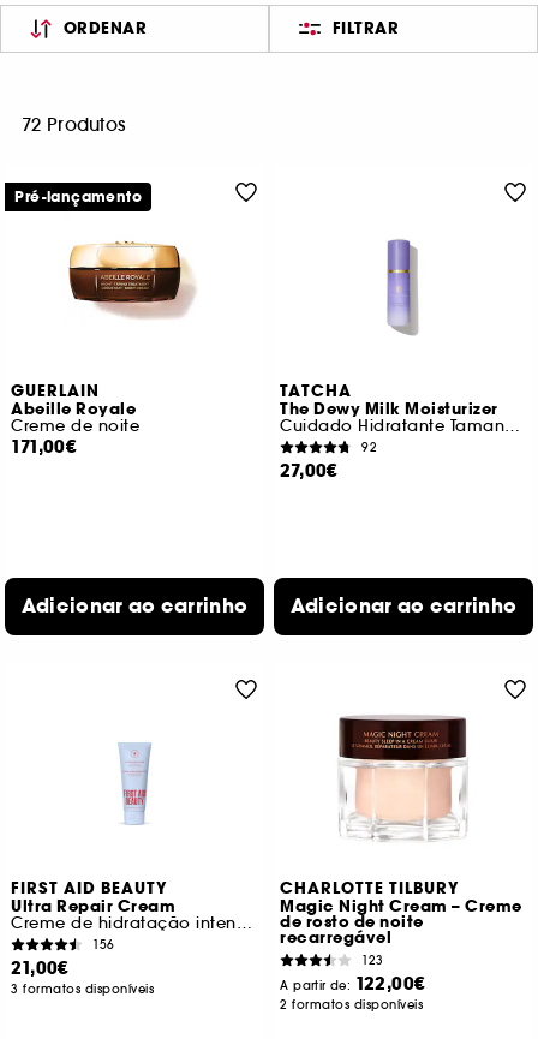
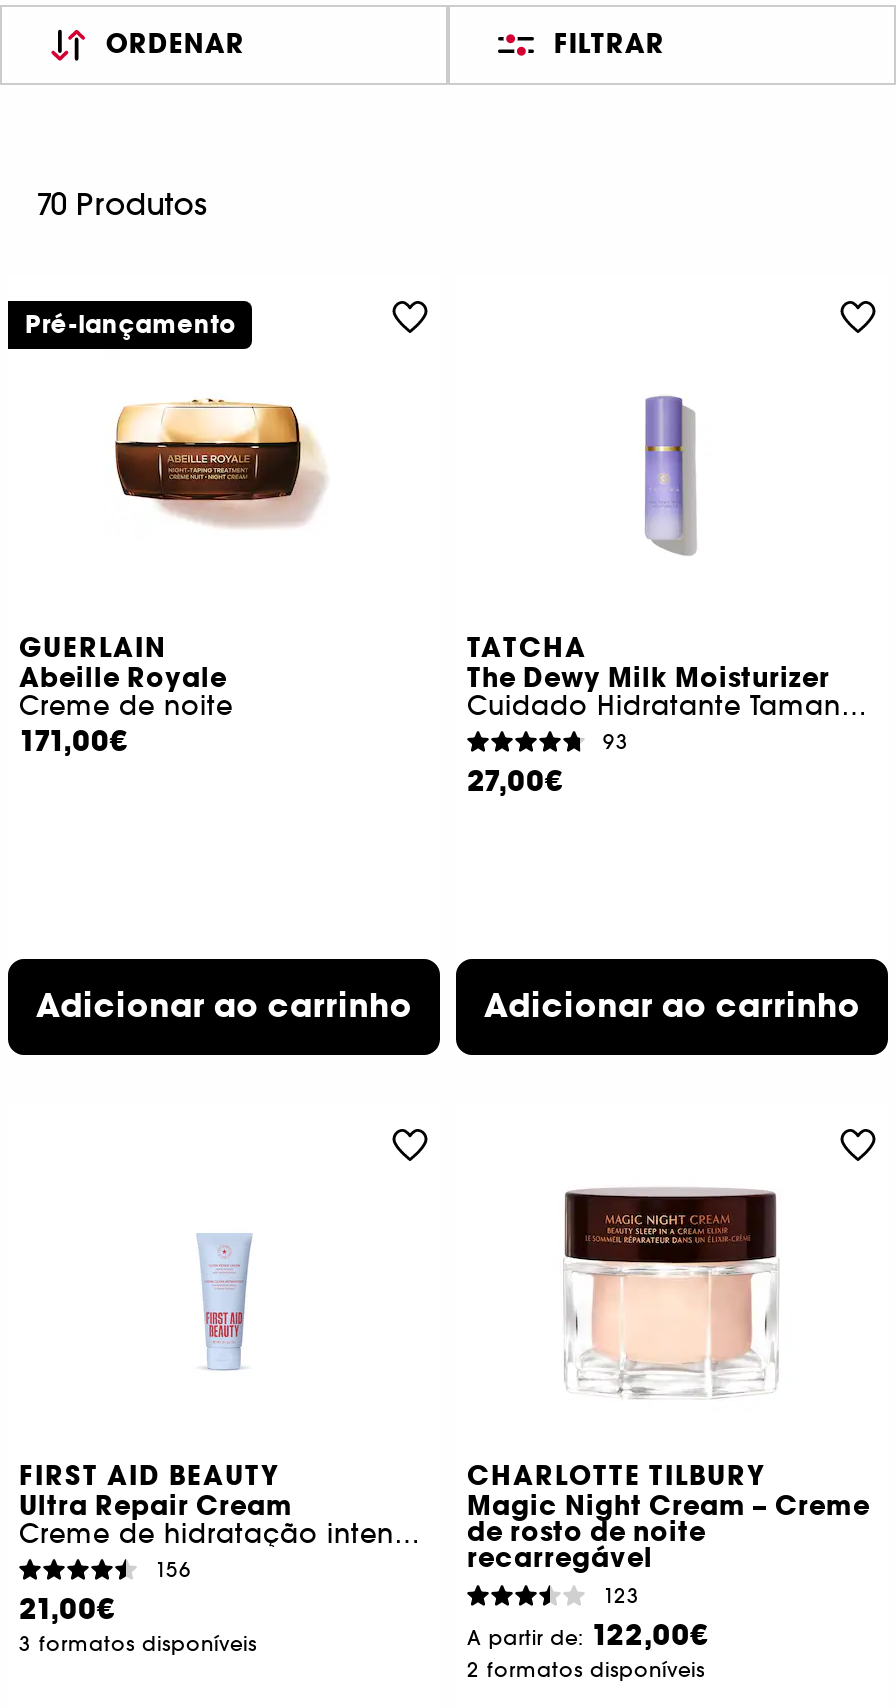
[22,113,125,136] 72 Produtos -> [36,185,207,223] 70 Produtos
[362,439,378,455] 92 -> [603,728,629,754] 93

